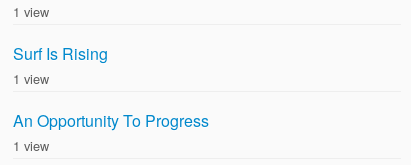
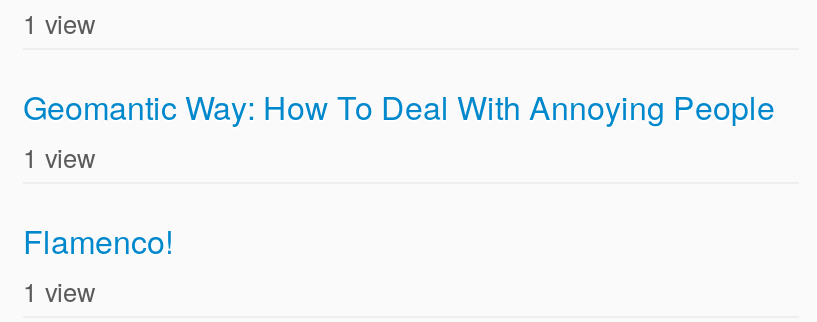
[13,42,108,65] Surf Is Rising -> [23,84,775,130] Geomantic Way: How To Deal With Annoying People
[13,109,209,132] An Opportunity To Progress -> [23,218,173,264] Flamenco!

